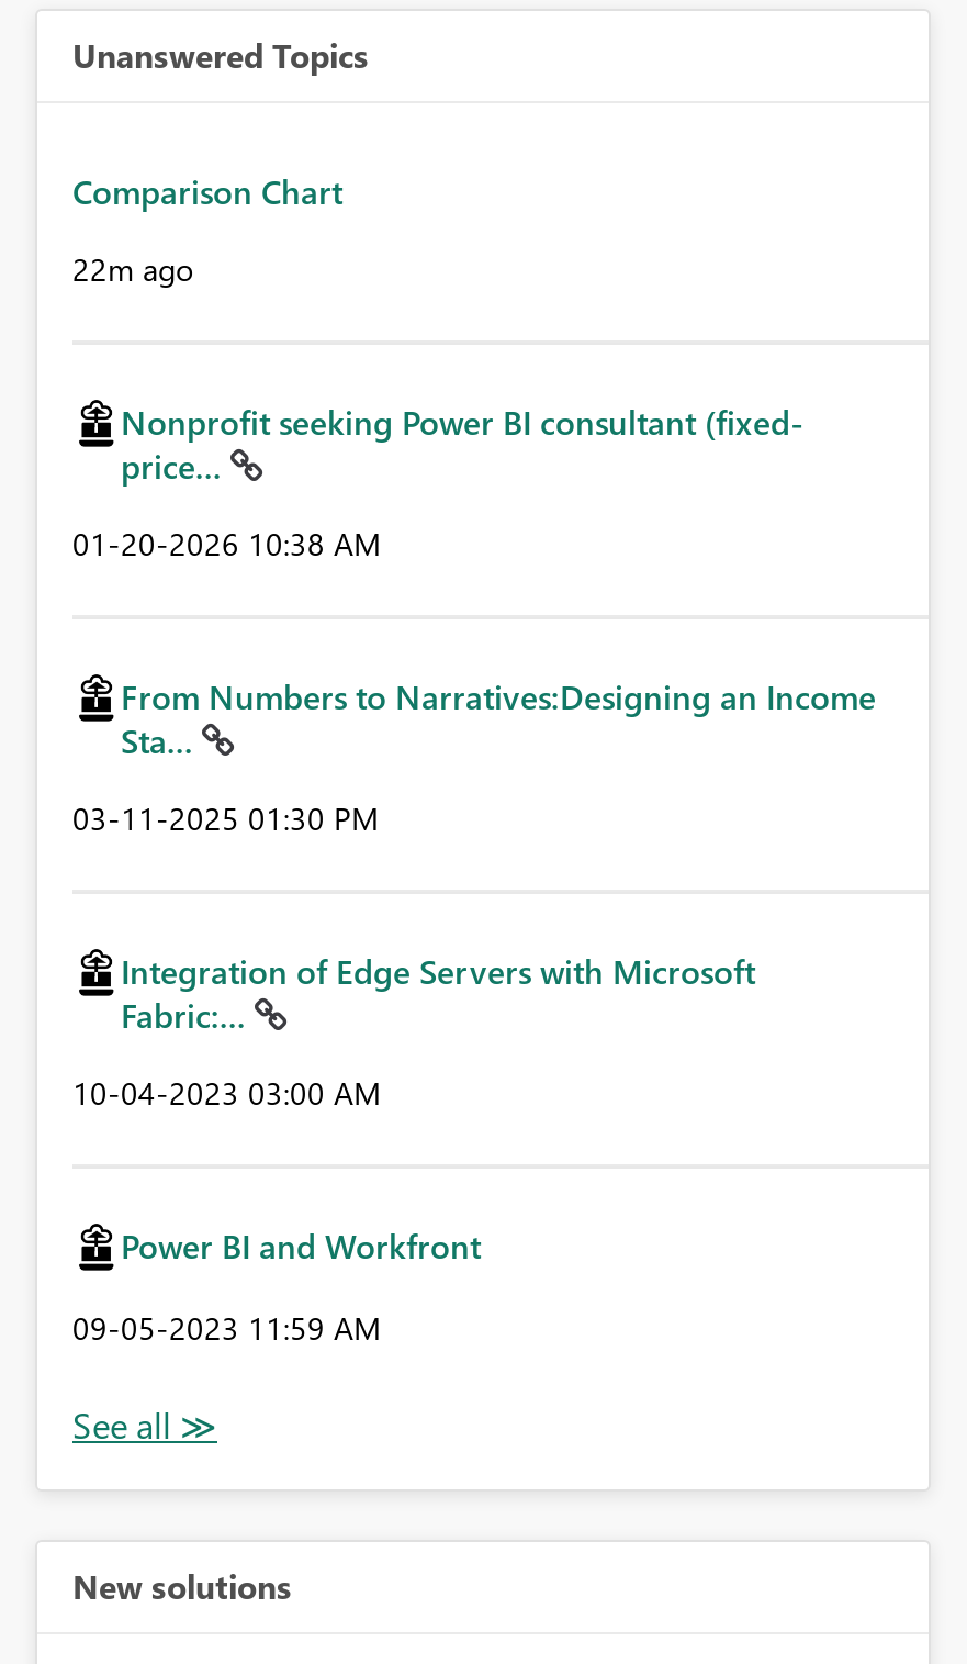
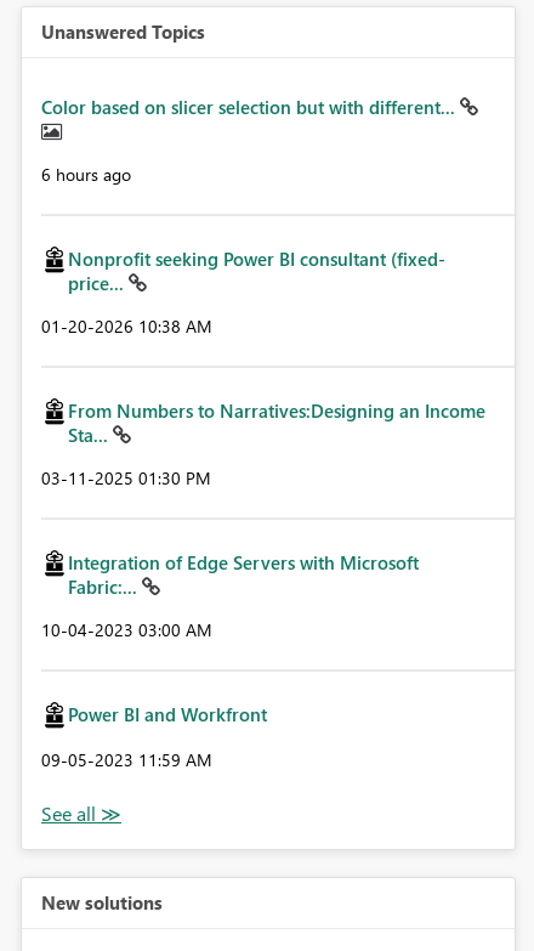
[72,170,342,214] Comparison Chart -> [41,95,460,120] Color based on slicer selection but with different...
[72,249,193,291] 22m ago -> [41,163,131,186] 6 hours ago

